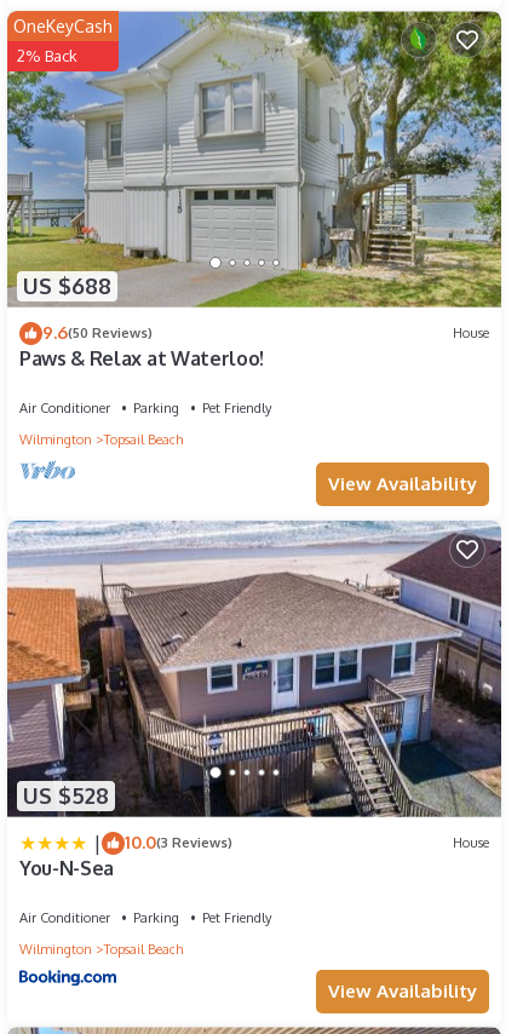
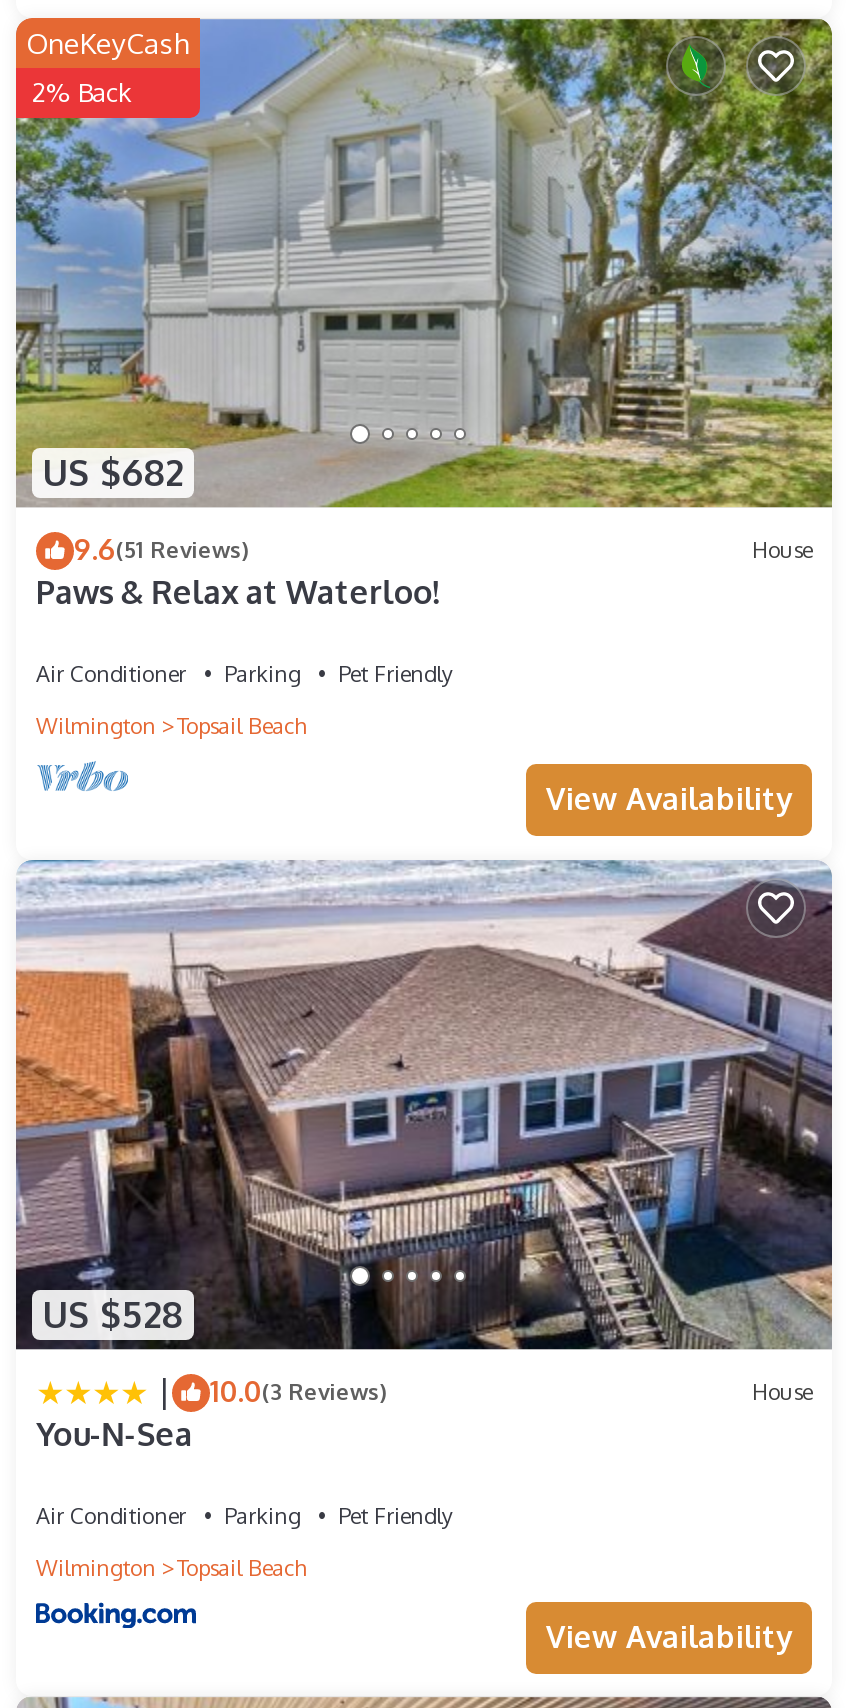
[23,273,111,300] US $688 -> [42,451,184,495] US $682
[42,322,153,343] 9.6(50 Reviews) -> [74,532,250,566] 9.6(51 Reviews)

